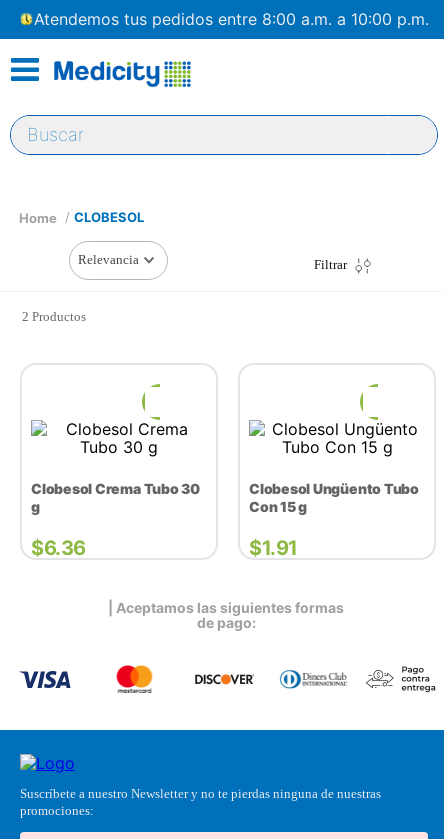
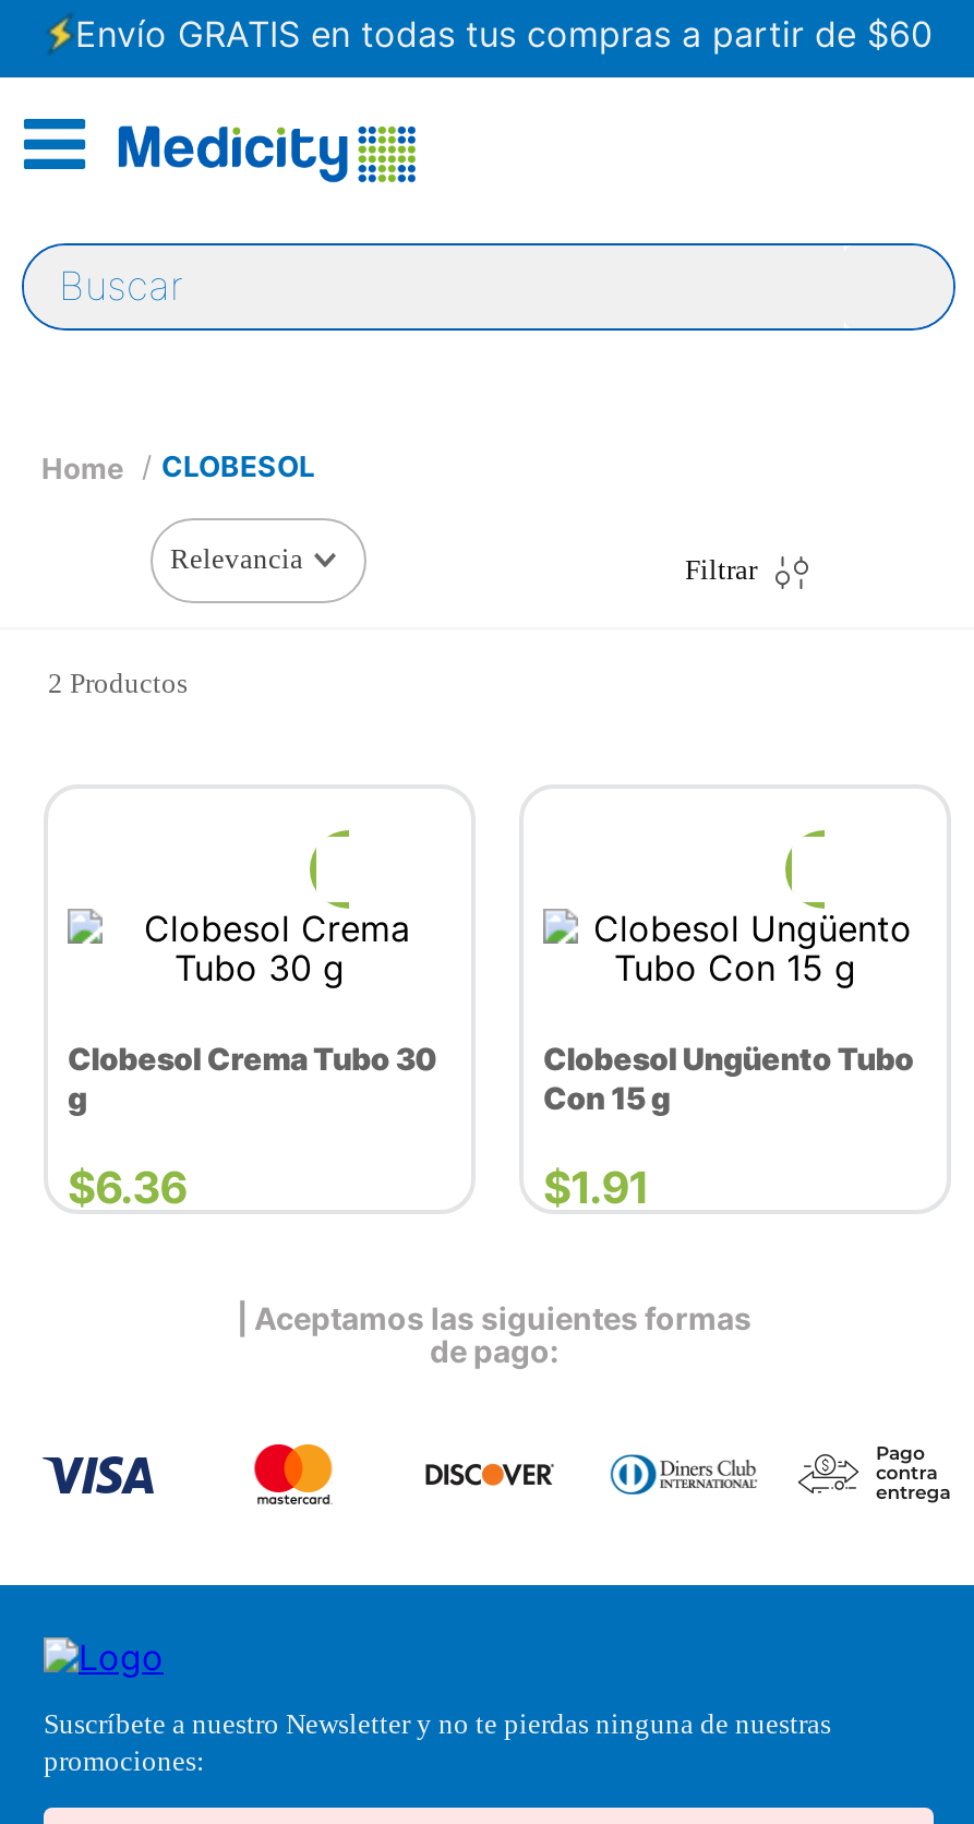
[34,9,429,29] Atendemos tus pedidos entre 8:00 a.m. a 10:00 p.m. -> [75,12,933,56] Envío GRATIS en todas tus compras a partir de $60

